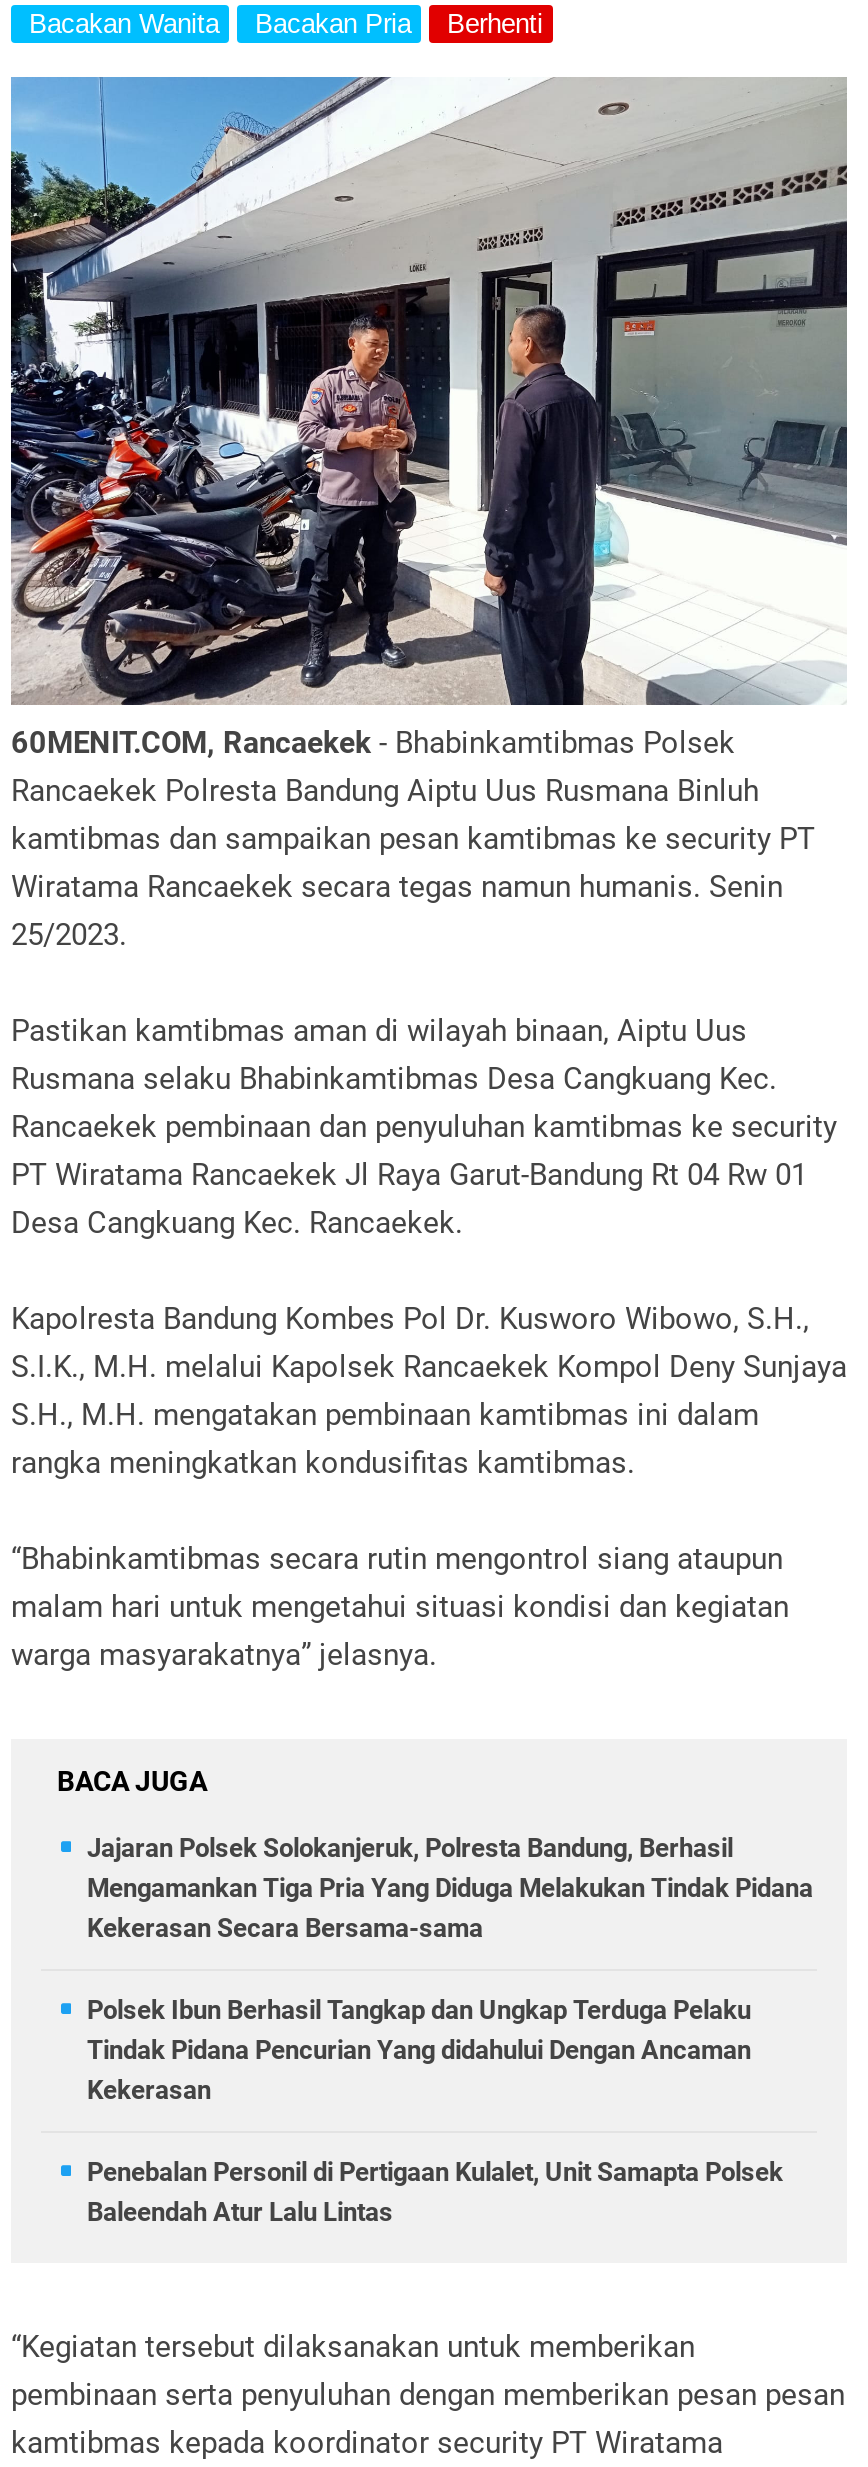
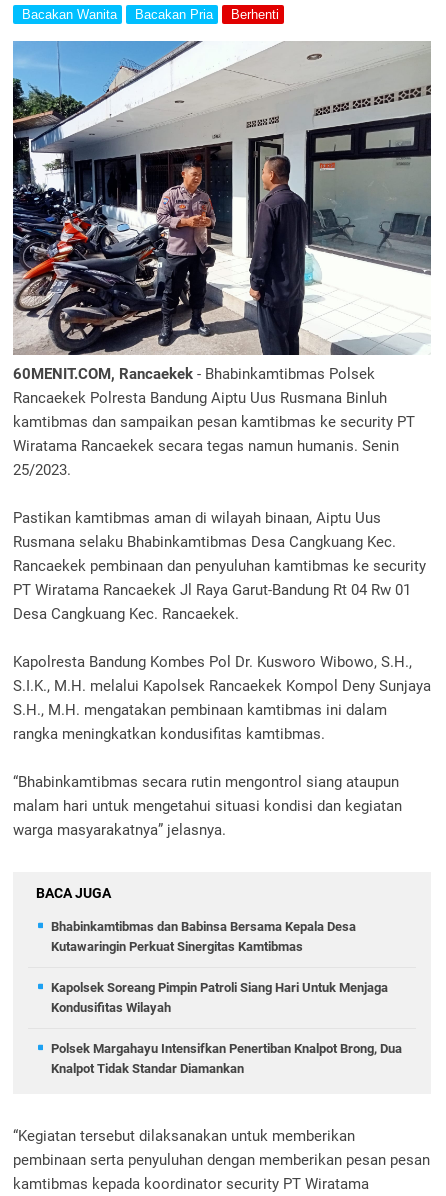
[87,1832,813,1942] Jajaran Polsek Solokanjeruk, Polresta Bandung, Berhasil | Mengamankan Tiga Pria Yang Diduga Melakukan Tindak Pidana | Kekerasan Secara Bersama-sama -> [51,918,356,953] Bhabinkamtibmas dan Babinsa Bersama Kepala Desa | Kutawaringin Perkuat Sinergitas Kamtibmas
[87,1994,751,2104] Polsek Ibun Berhasil Tangkap dan Ungkap Terduga Pelaku | Tindak Pidana Pencurian Yang didahului Dengan Ancaman | Kekerasan -> [51,979,388,1014] Kapolsek Soreang Pimpin Patroli Siang Hari Untuk Menjaga | Kondusifitas Wilayah
[87,2156,783,2226] Penebalan Personil di Pertigaan Kulalet, Unit Samapta Polsek | Baleendah Atur Lalu Lintas -> [51,1040,402,1075] Polsek Margahayu Intensifkan Penertiban Knalpot Brong, Dua | Knalpot Tidak Standar Diamankan

